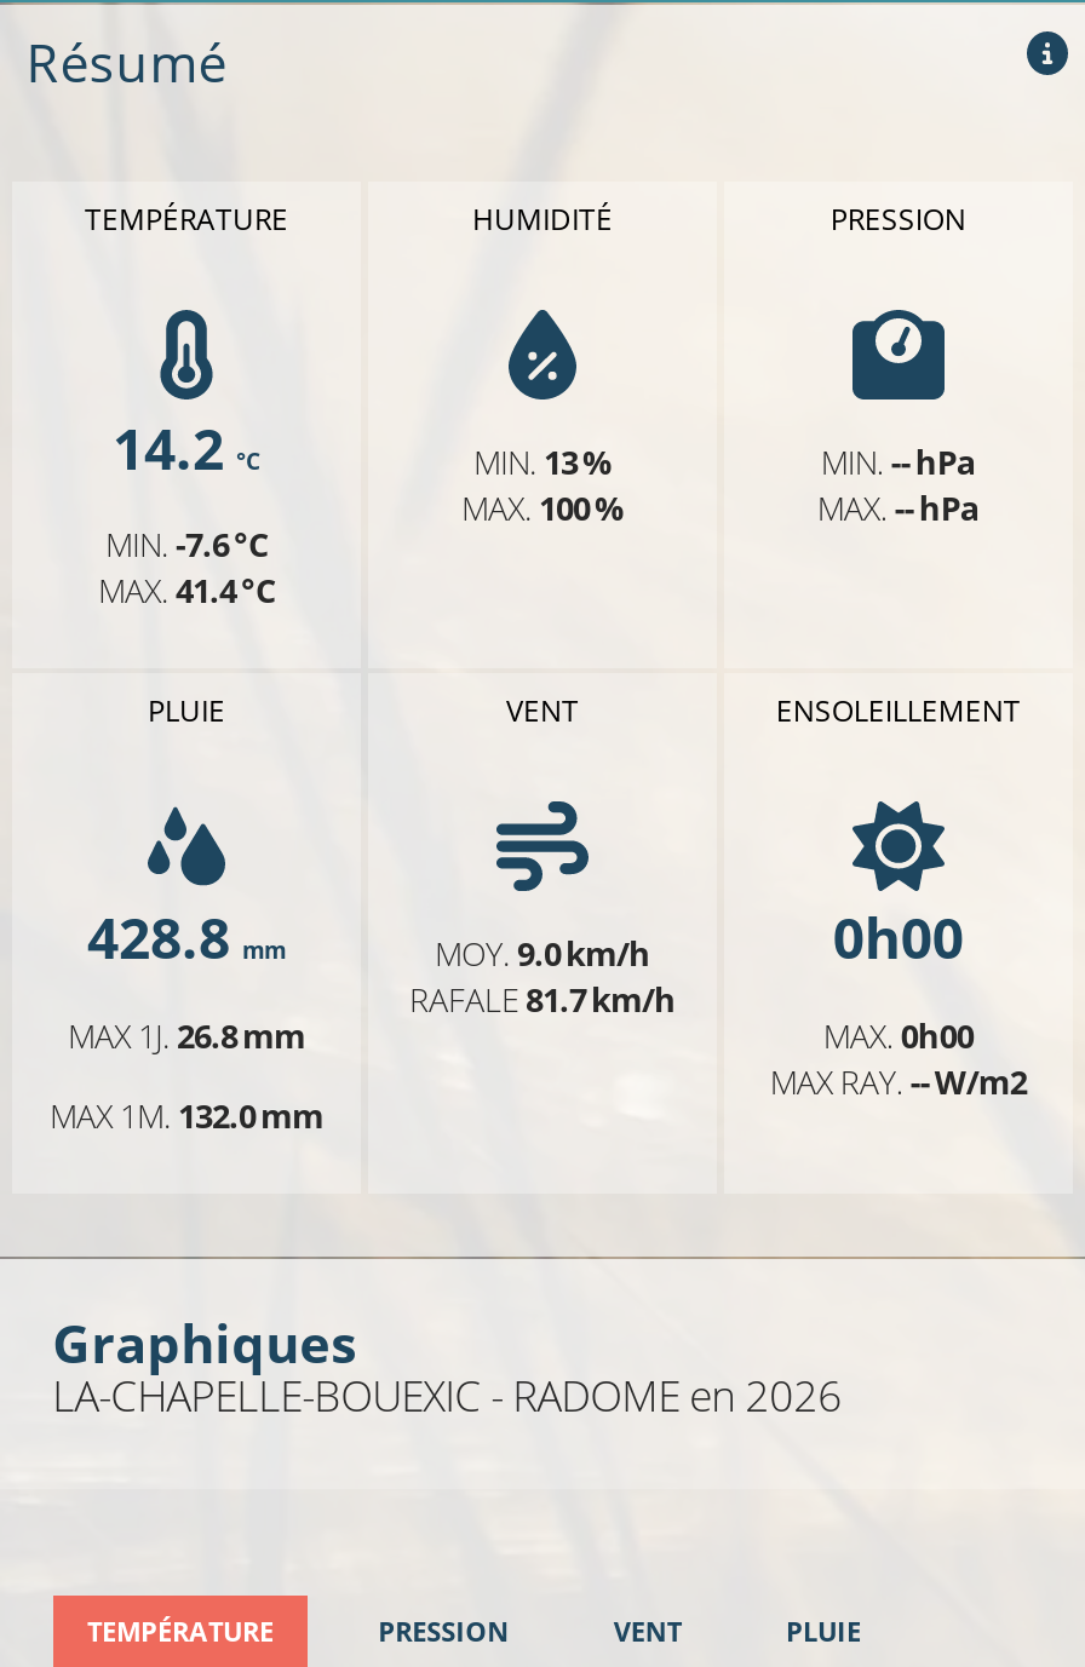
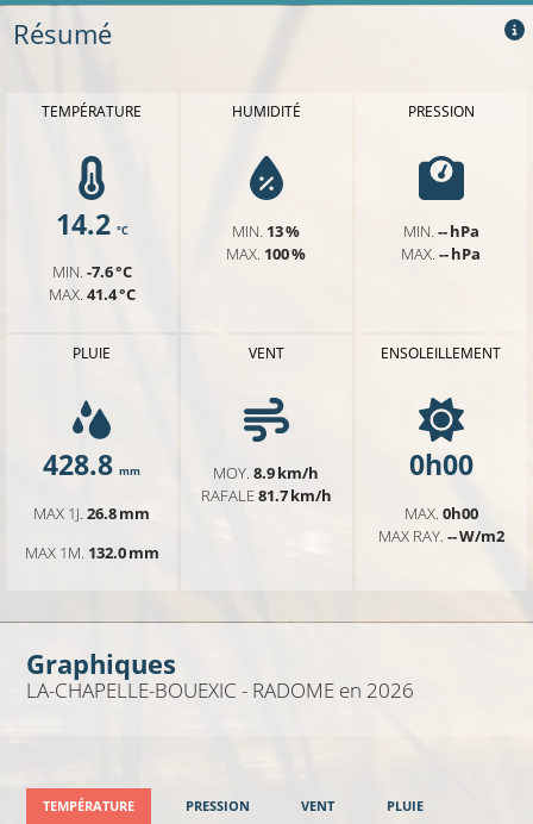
[435,932,650,976] MOY. 9.0 km/h -> [214,462,319,483] MOY. 8.9 km/h

